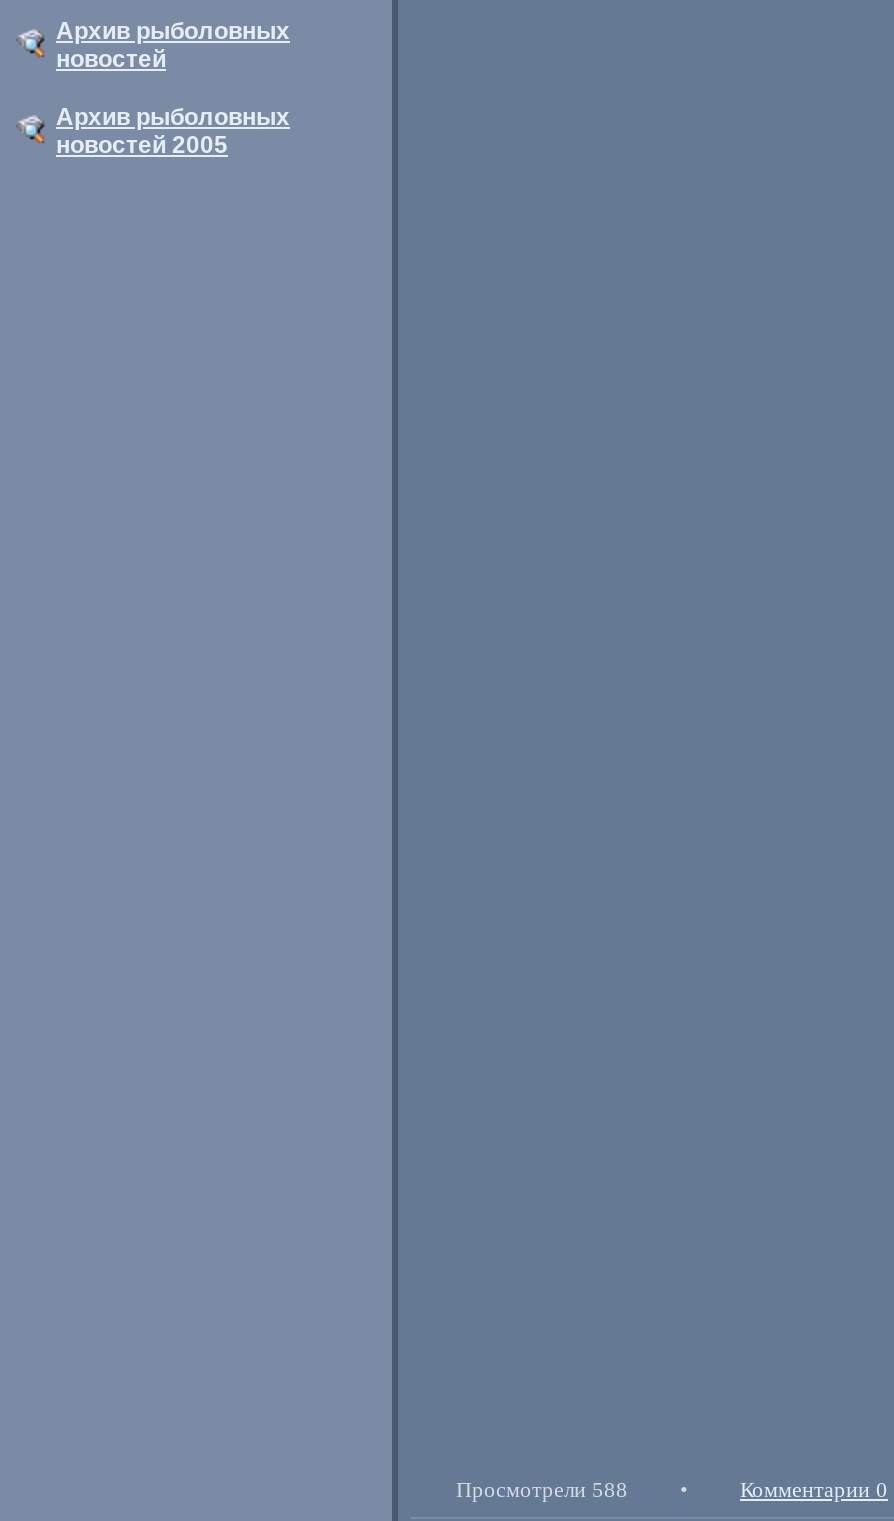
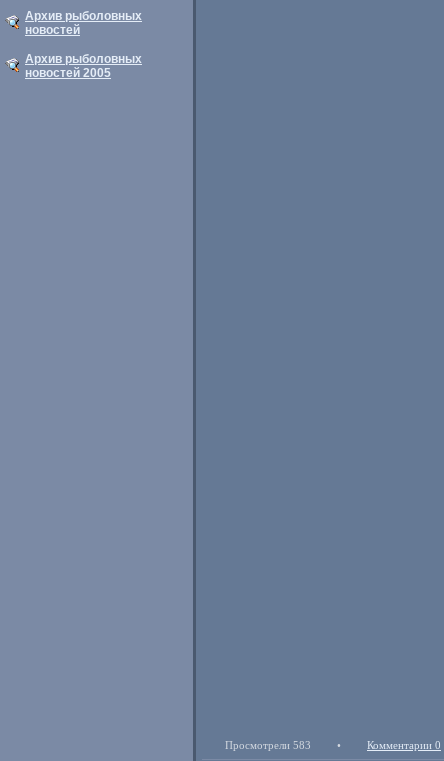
[456,1477,628,1501] Просмотрели 588 -> [225,739,311,751] Просмотрели 583

